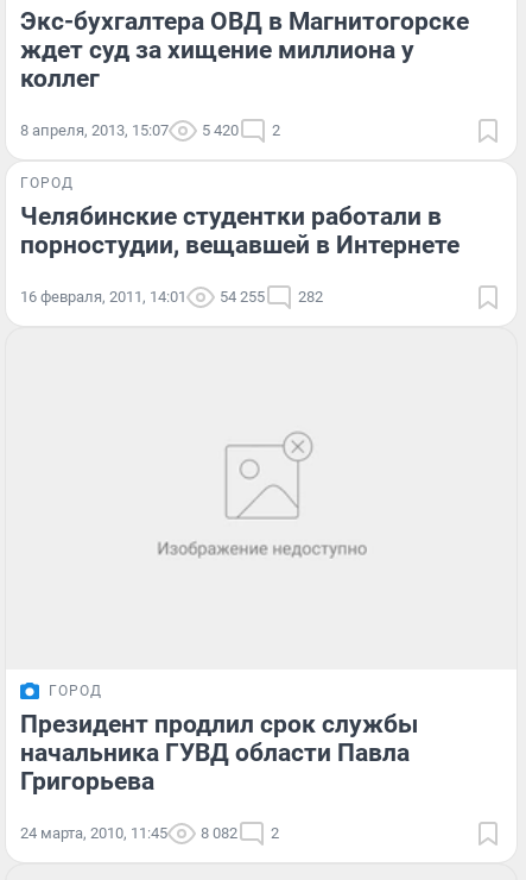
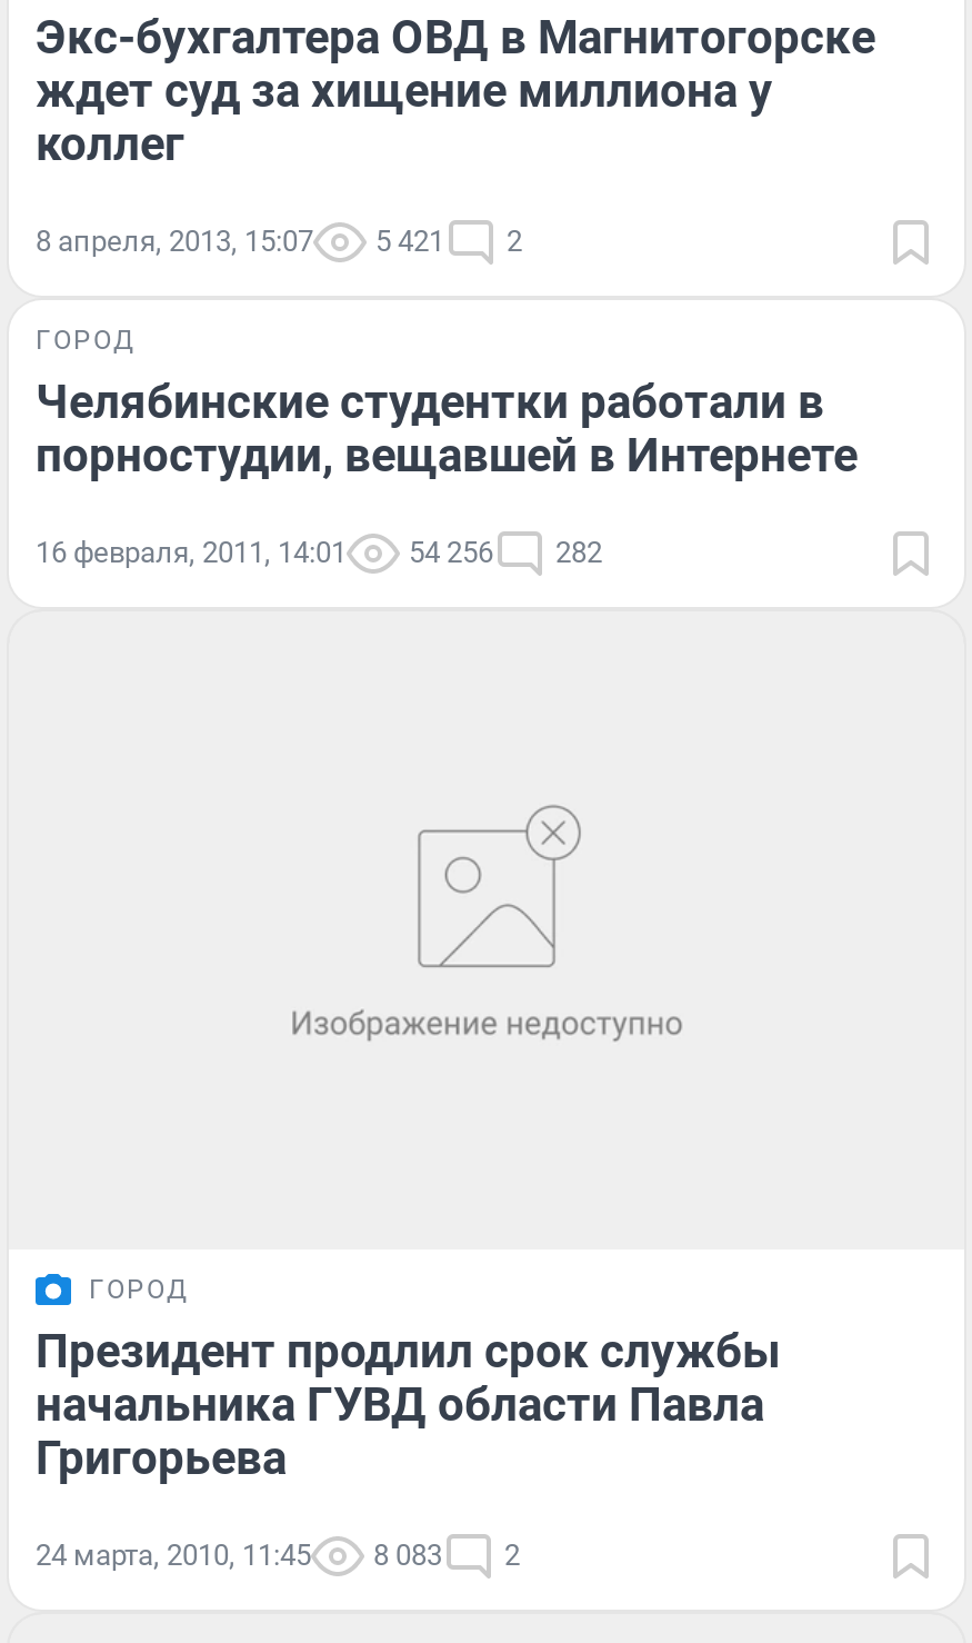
[20,121,280,139] 8 апреля, 2013, 15:07 5 420 2 -> [36,224,522,258] 8 апреля, 2013, 15:07 5 421 2
[20,288,323,306] 16 февраля, 2011, 14:01 54 255 282 -> [36,536,602,569] 16 февраля, 2011, 14:01 54 256 282
[20,824,279,841] 24 марта, 2010, 11:45 8 082 2 -> [36,1537,520,1571] 24 марта, 2010, 11:45 8 083 2

